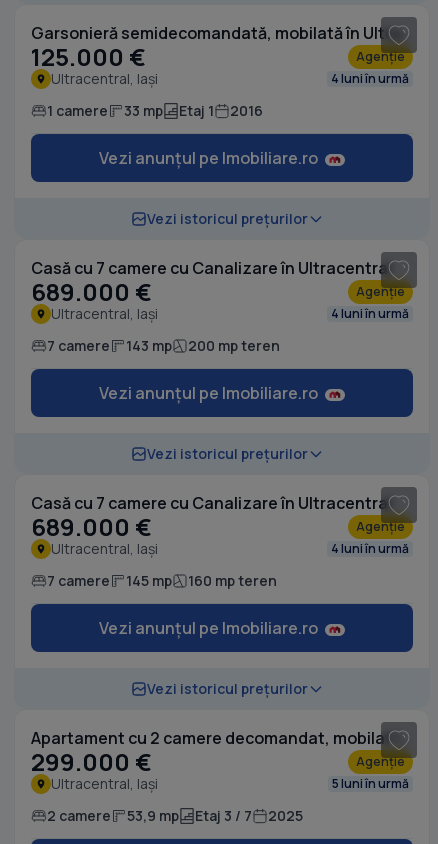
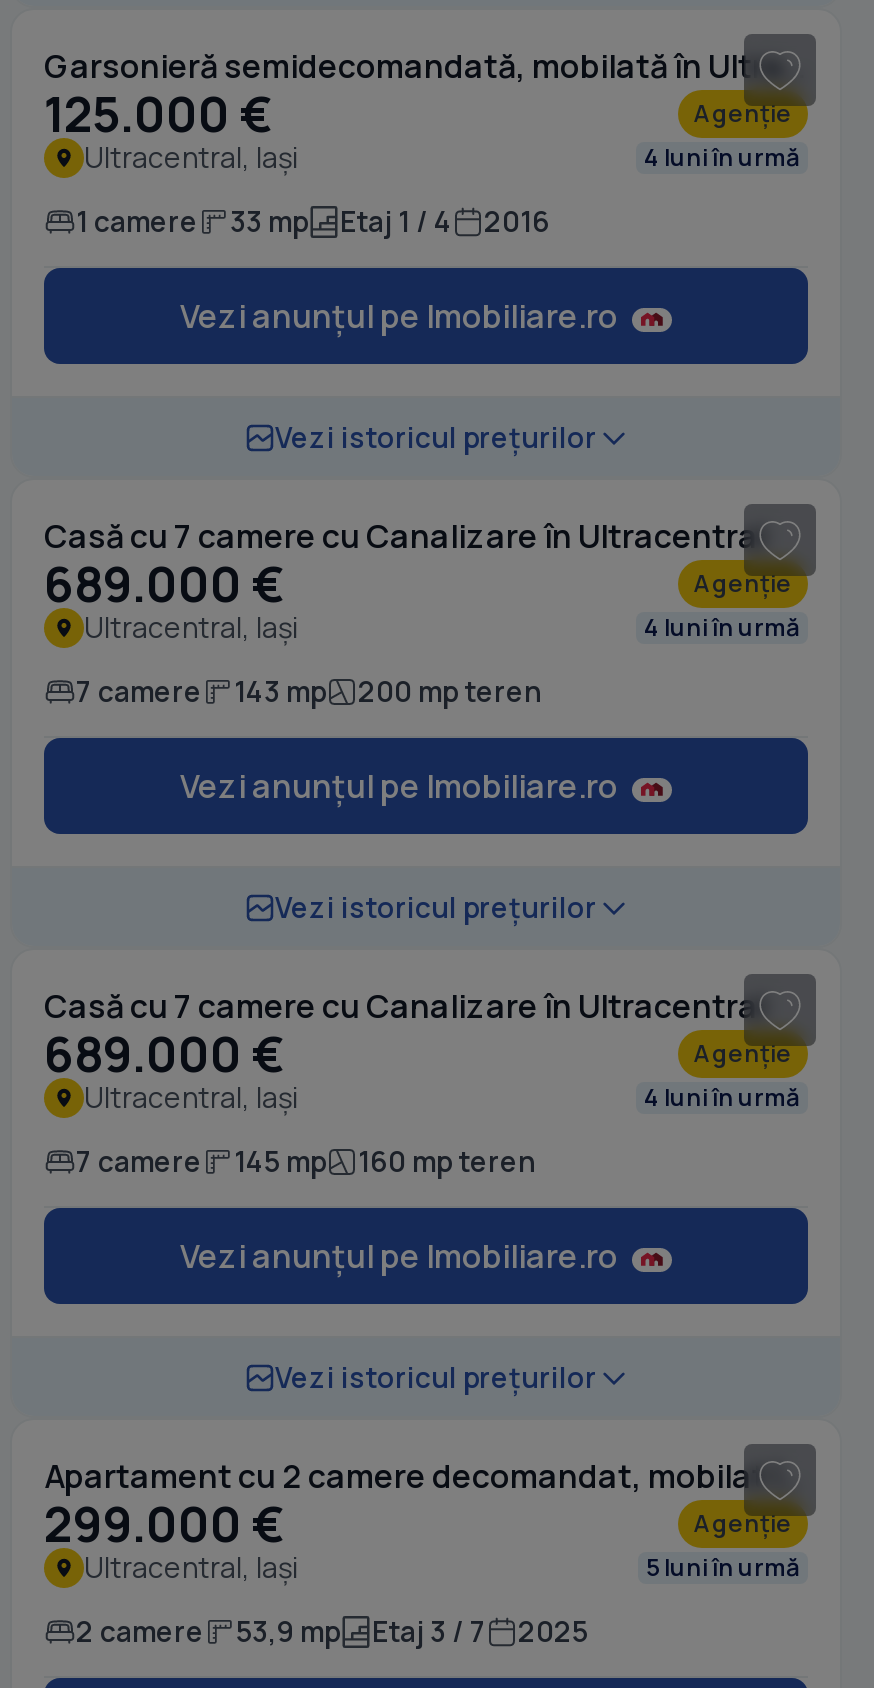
[47,101,263,120] 1 camere 33 mp Etaj 1 2016 -> [76,202,550,240] 1 camere 33 mp Etaj 1 / 4 2016

